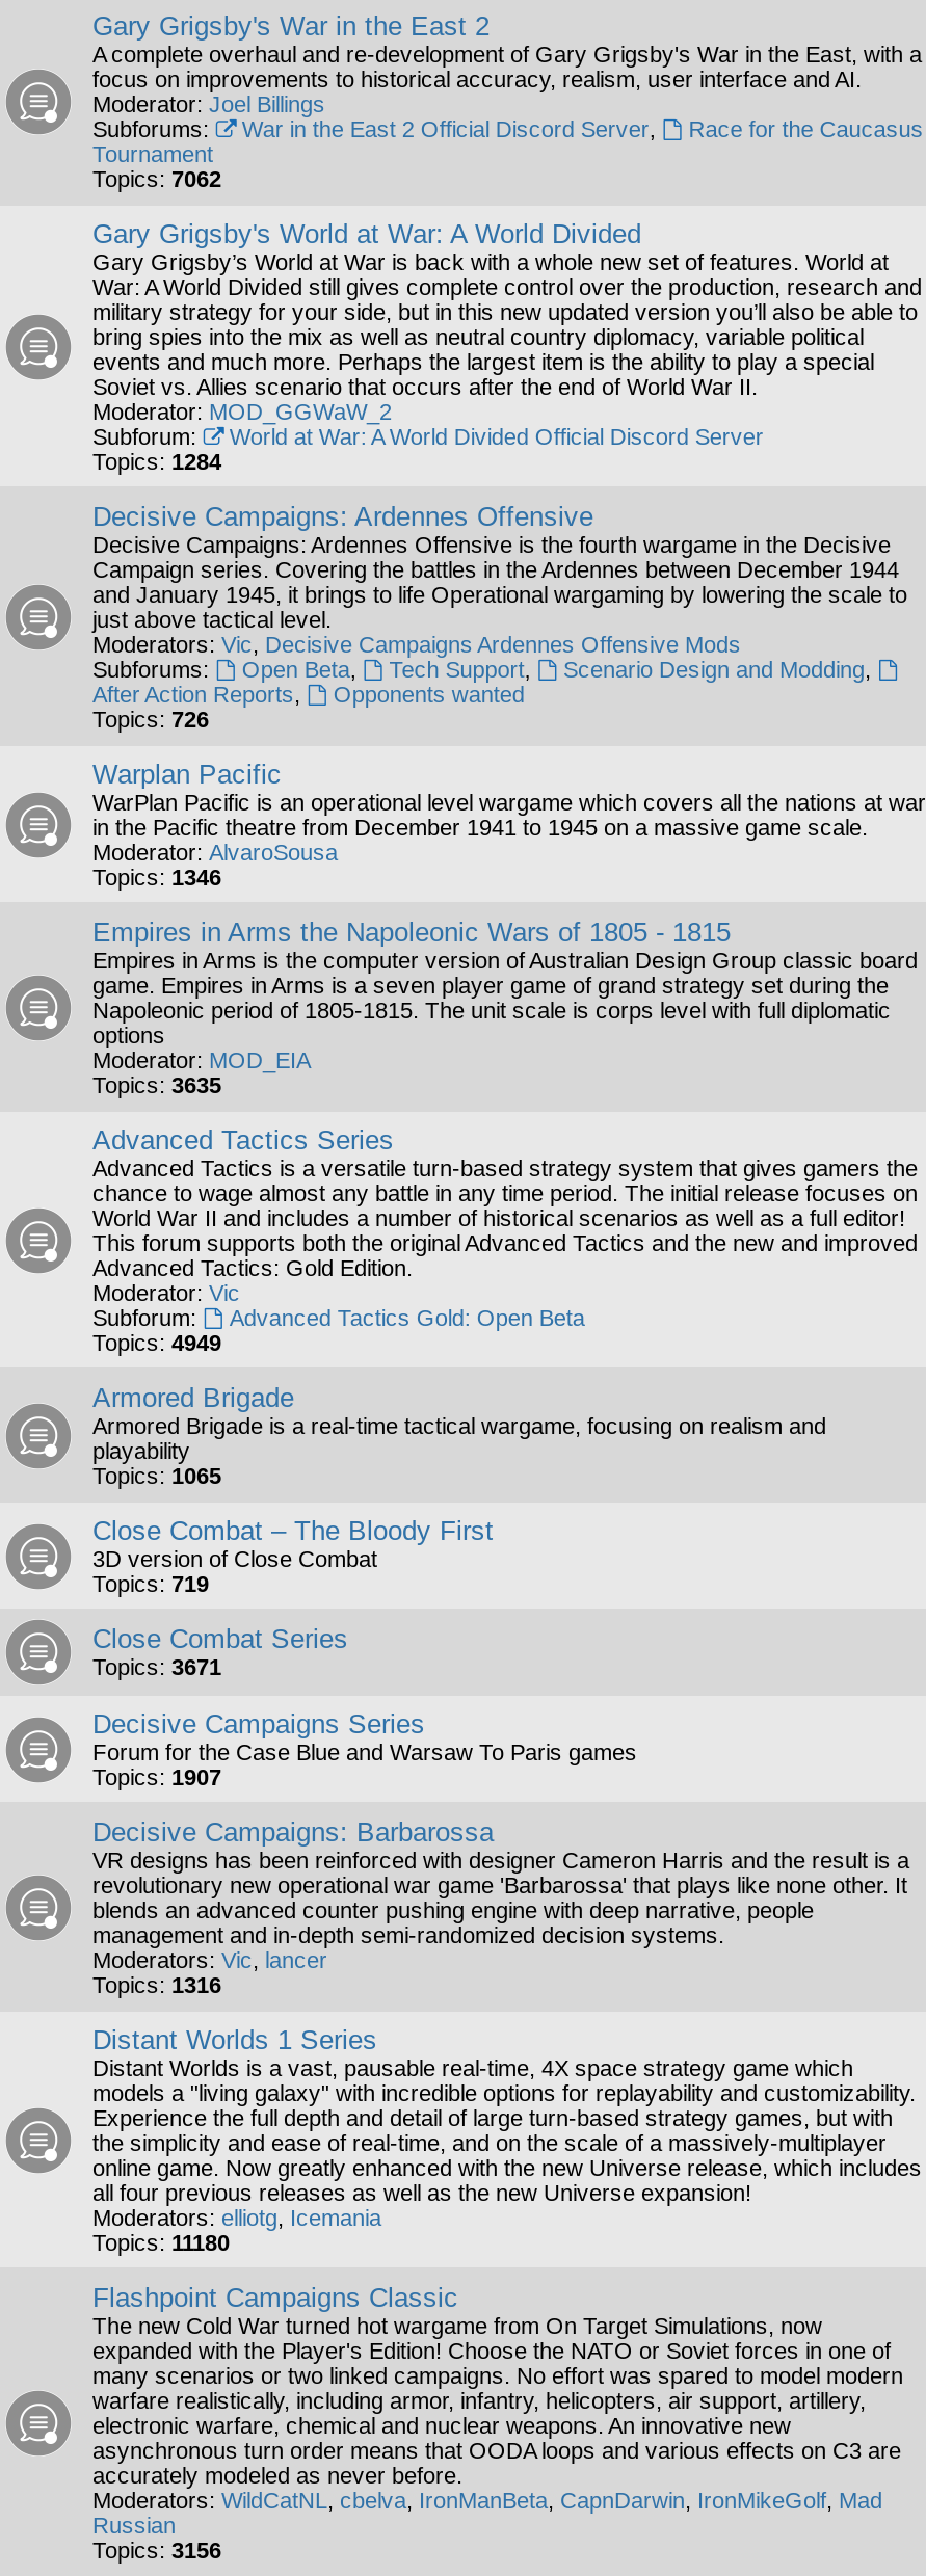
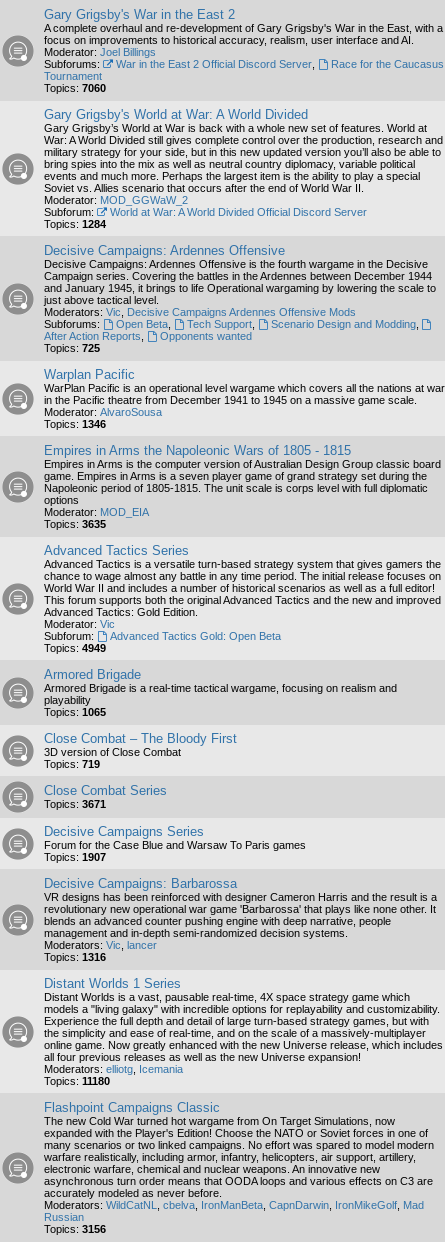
[92,166,221,191] Topics: 7062 -> [44,82,106,94] Topics: 7060
[92,707,209,732] Topics: 726 -> [44,342,100,354] Topics: 725

